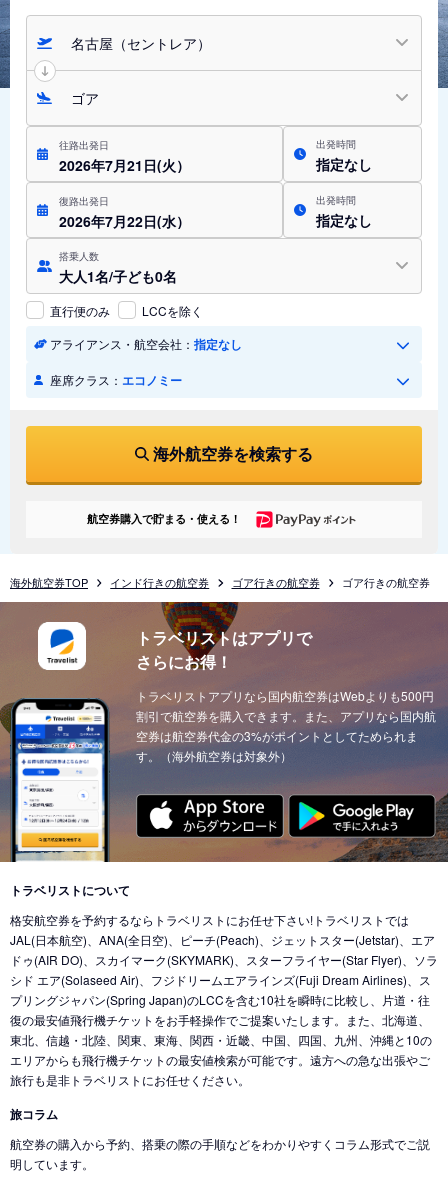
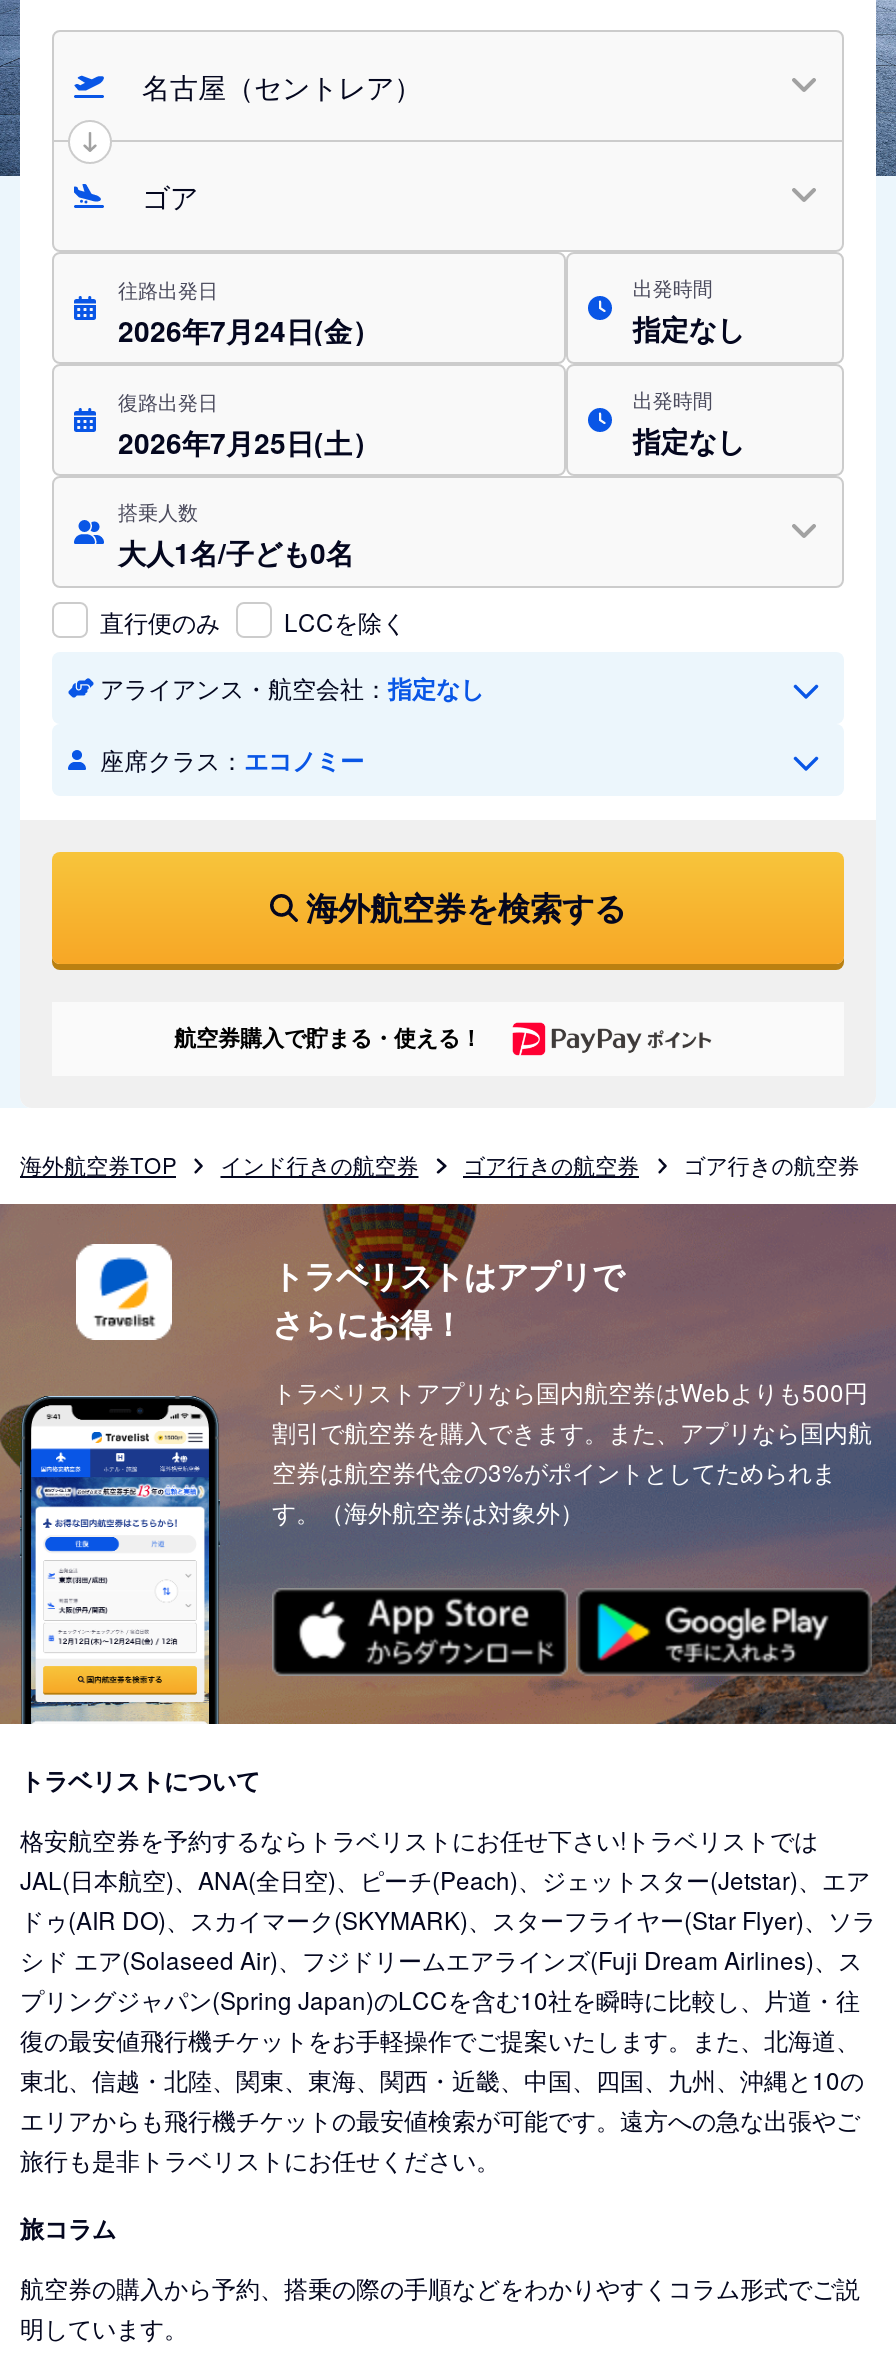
[59,155,190,175] 2026年7月21日(火） -> [118,310,380,350] 2026年7月24日(金）
[59,211,190,231] 2026年7月22日(水） -> [118,422,380,462] 2026年7月25日(土）

